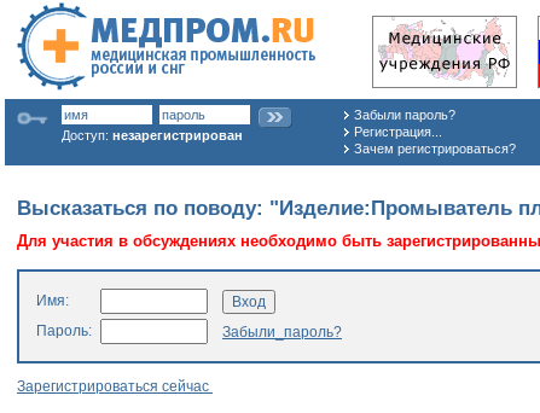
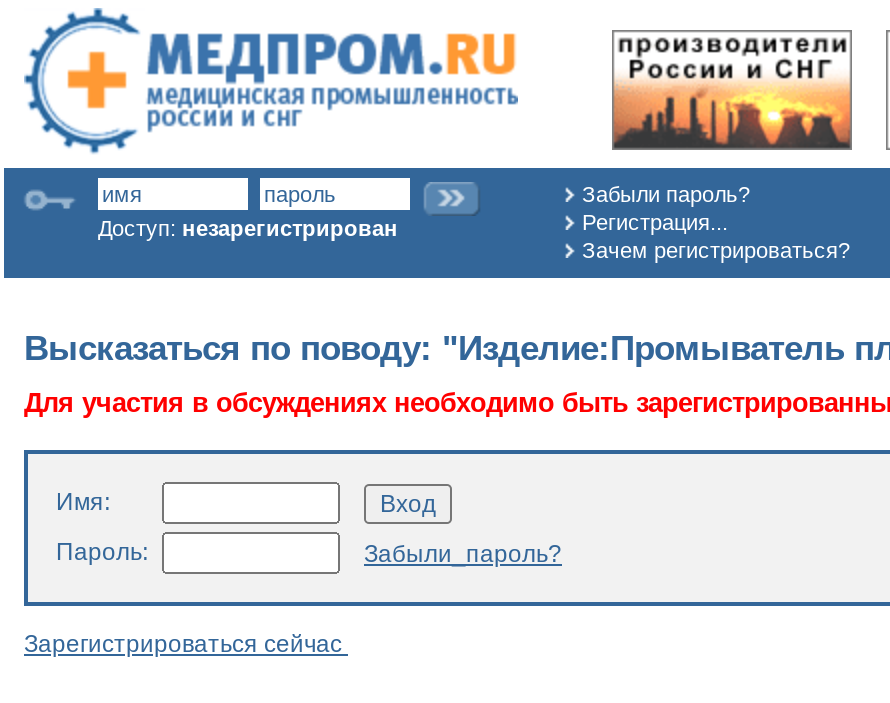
[373,21,516,87] [image] -> [612,36,852,150] [image]

